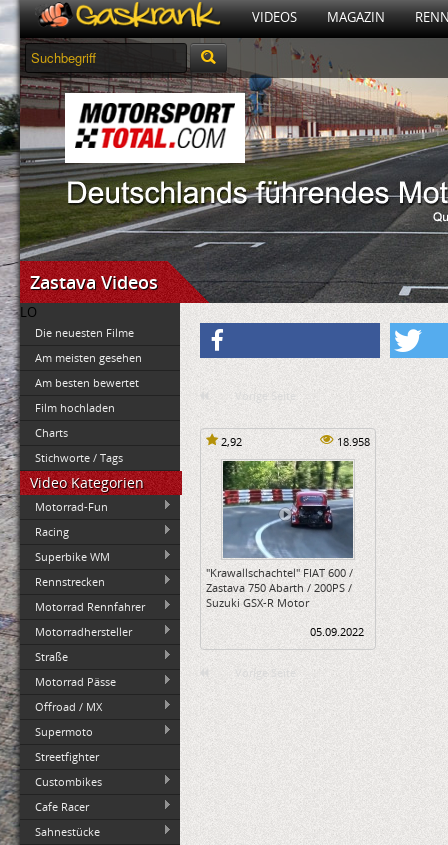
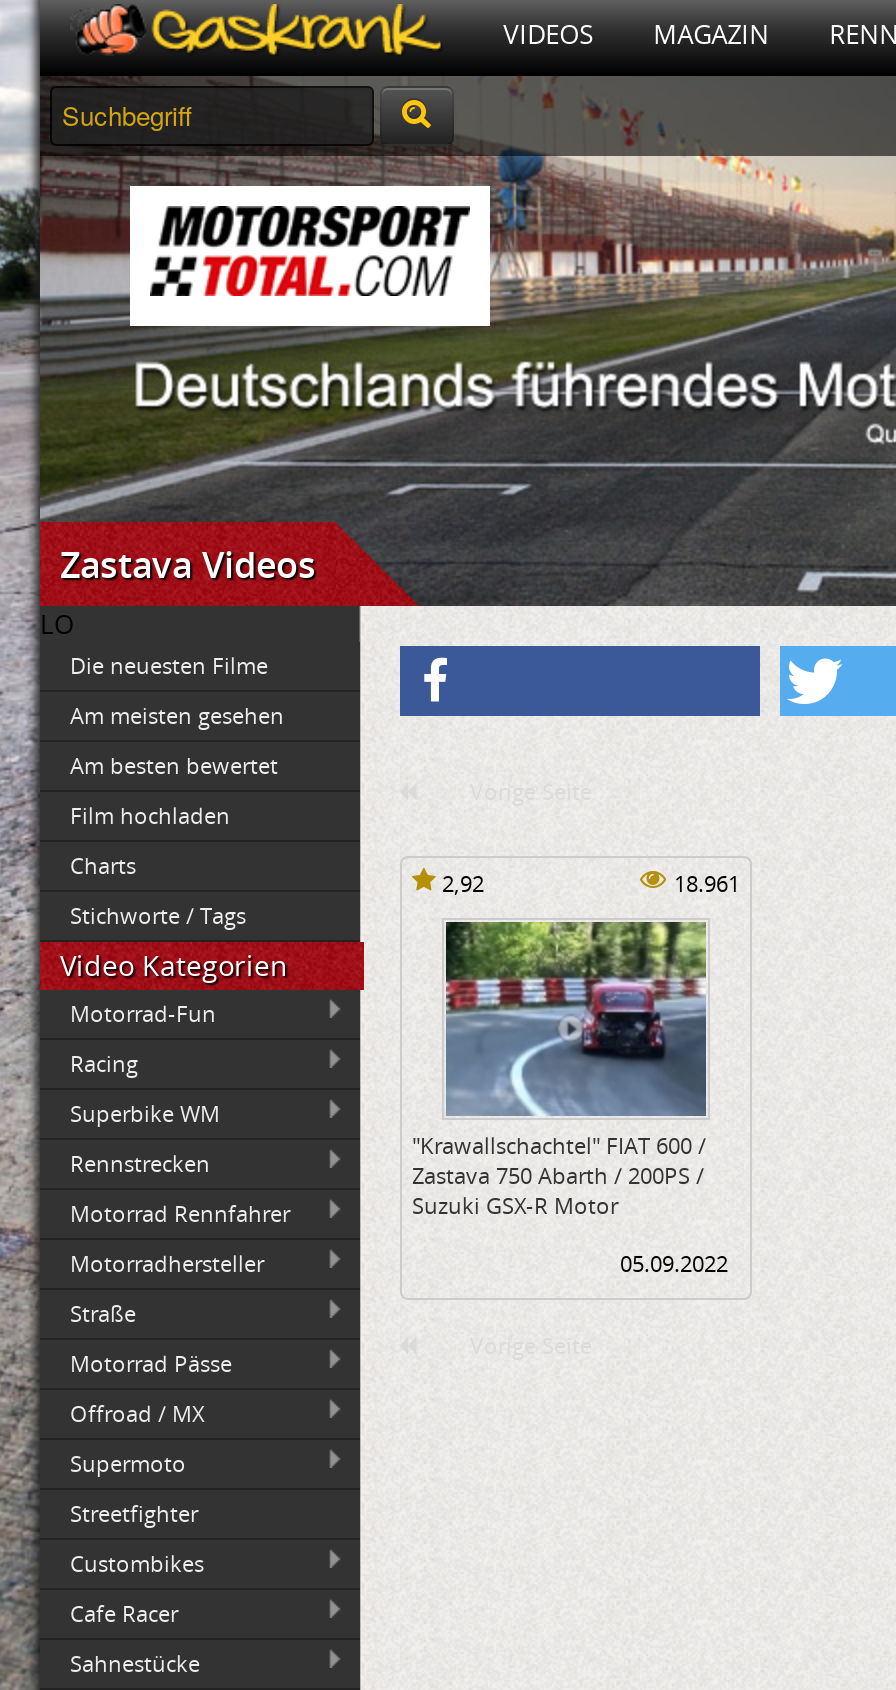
[334,434,370,449] 18.958 -> [668,868,740,898] 18.961

